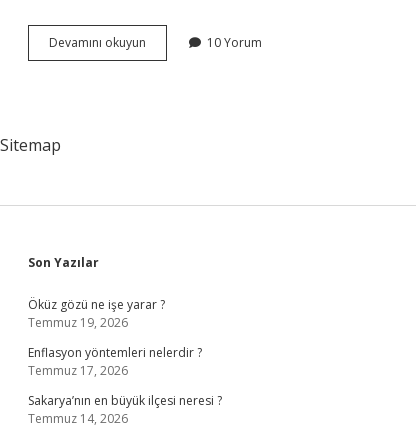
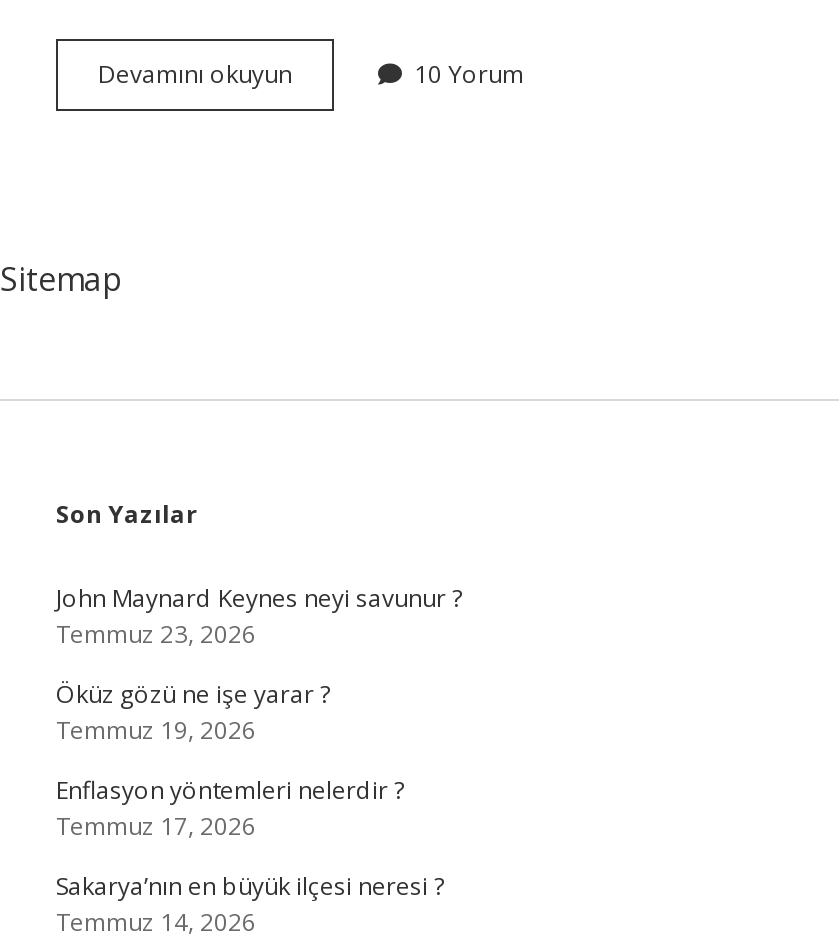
none -> [56,581,462,651] John Maynard Keynes neyi savunur ? | Temmuz 23, 2026

